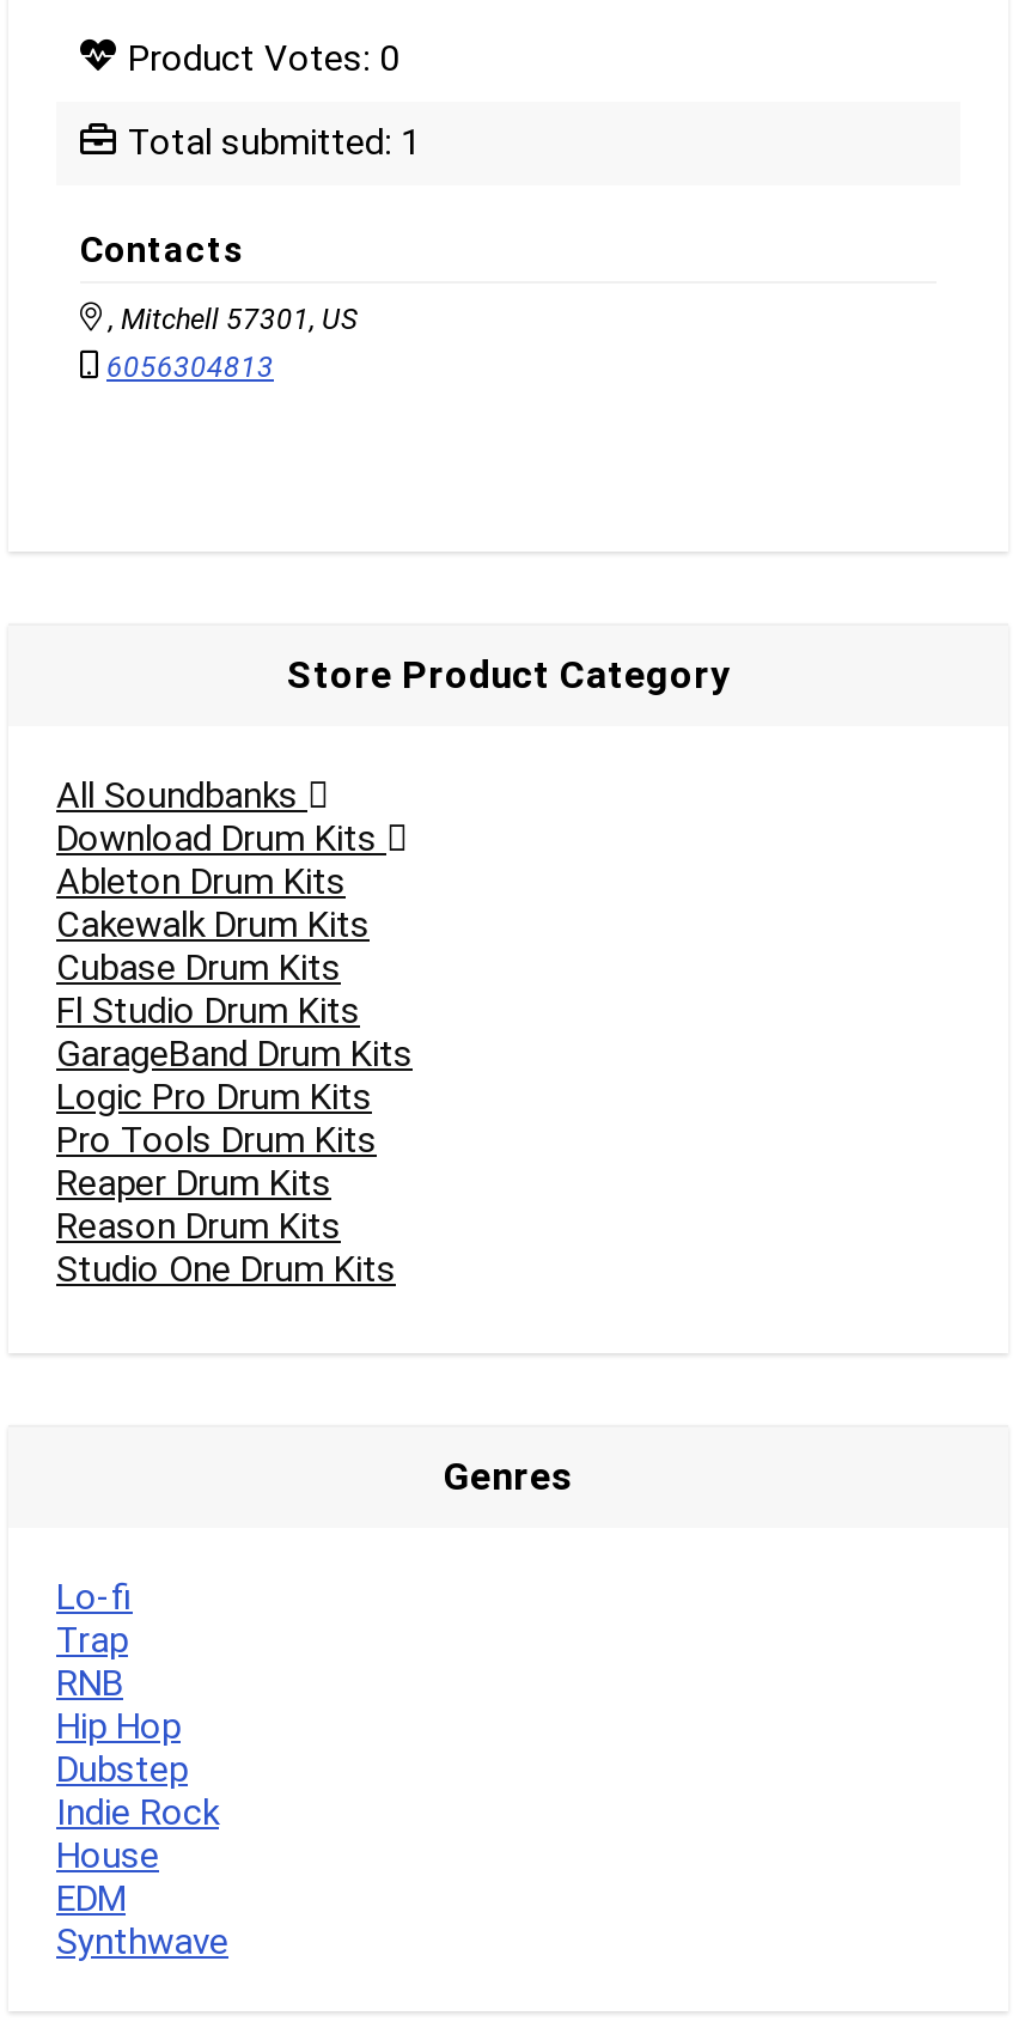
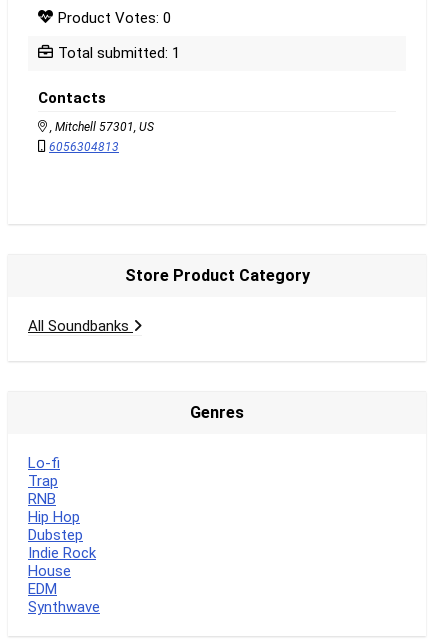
[56,817,413,1291] Download Drum Kits | Ableton Drum Kits | Cakewalk Drum Kits | Cubase Drum Kits | Fl Studio Drum Kits | GarageBand Drum Kits | Logic Pro Drum Kits | Pro Tools Drum Kits | Reaper Drum Kits | Reason Drum Kits | Studio One Drum Kits -> none

